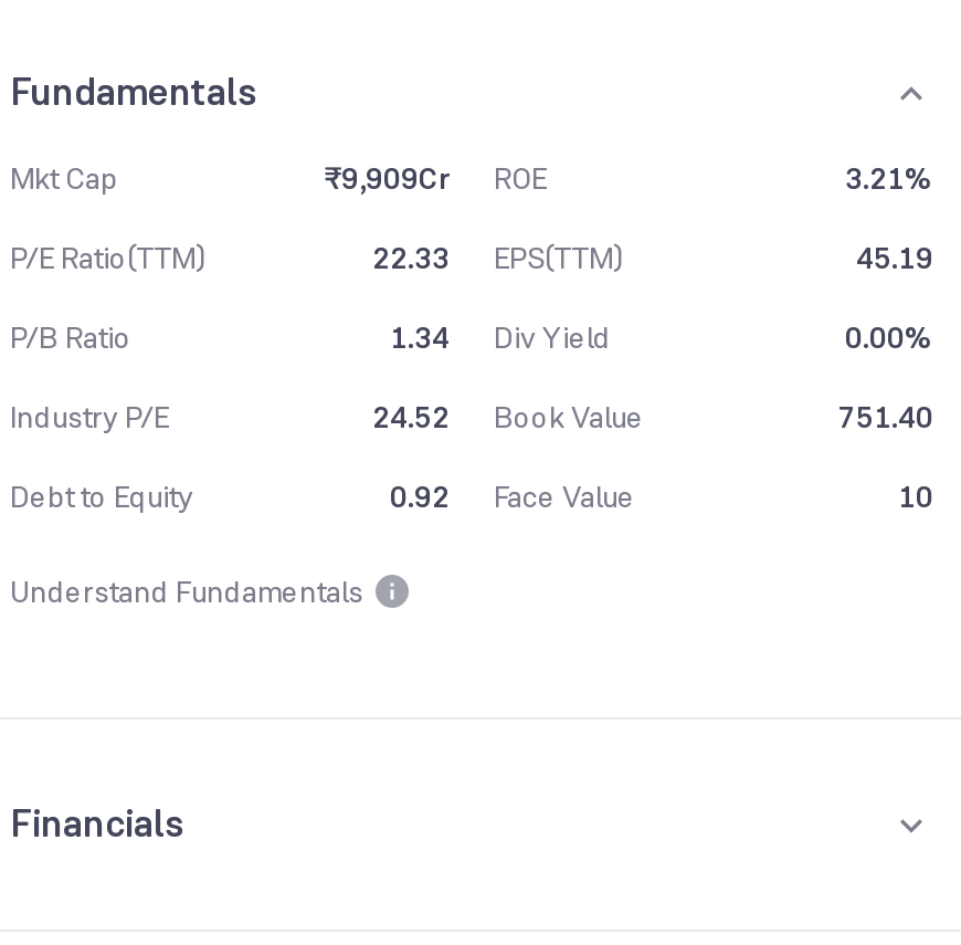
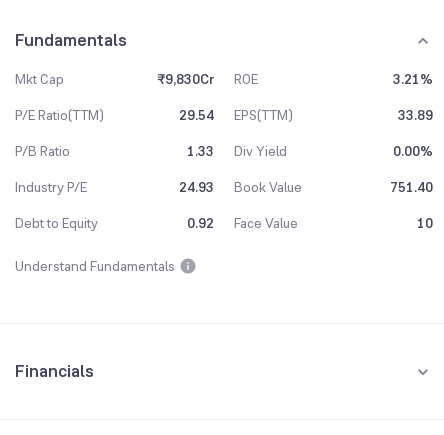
[324,158,547,198] ₹9,909Cr ROE -> [157,70,258,88] ₹9,830Cr ROE
[372,238,624,277] 22.33 EPS(TTM) -> [179,106,293,124] 29.54 EPS(TTM)
[856,238,933,277] 45.19 -> [398,106,433,124] 33.89
[390,317,611,357] 1.34 Div Yield -> [187,142,287,160] 1.33 Div Yield
[372,397,644,437] 24.52 Book Value -> [179,178,302,196] 24.93 Book Value

